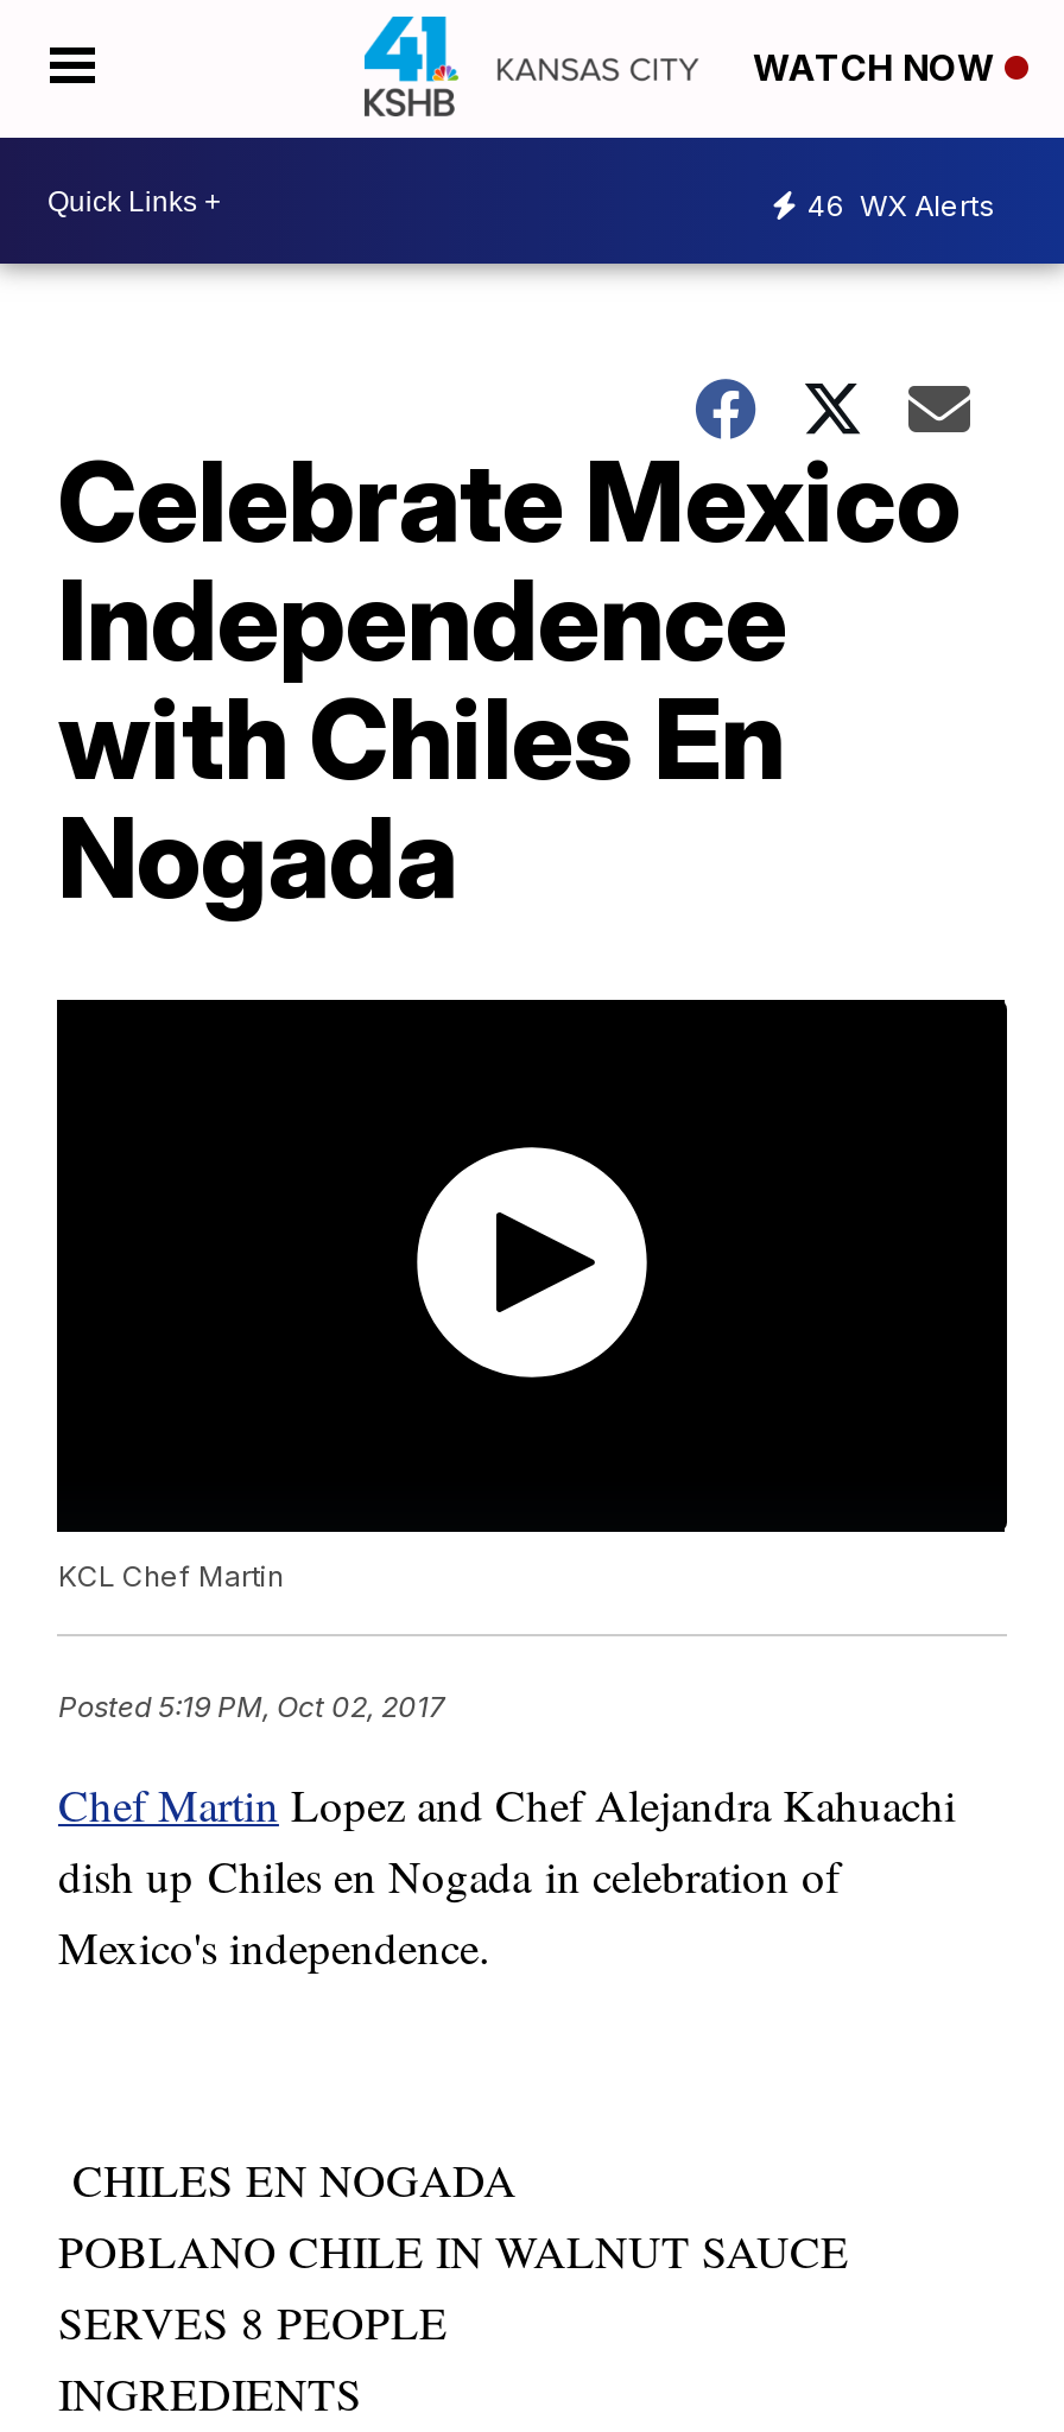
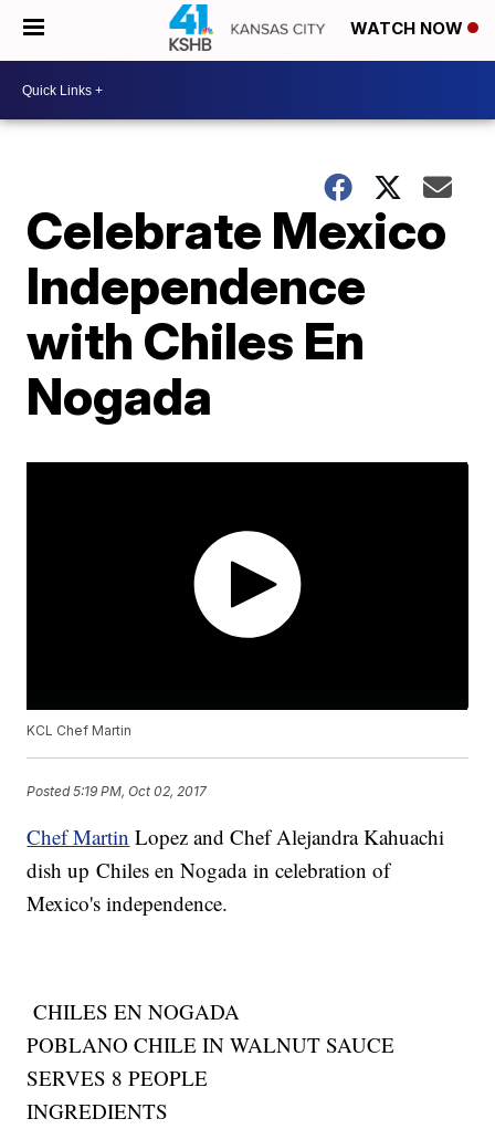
[807,186,995,222] 46 WX Alerts -> none

